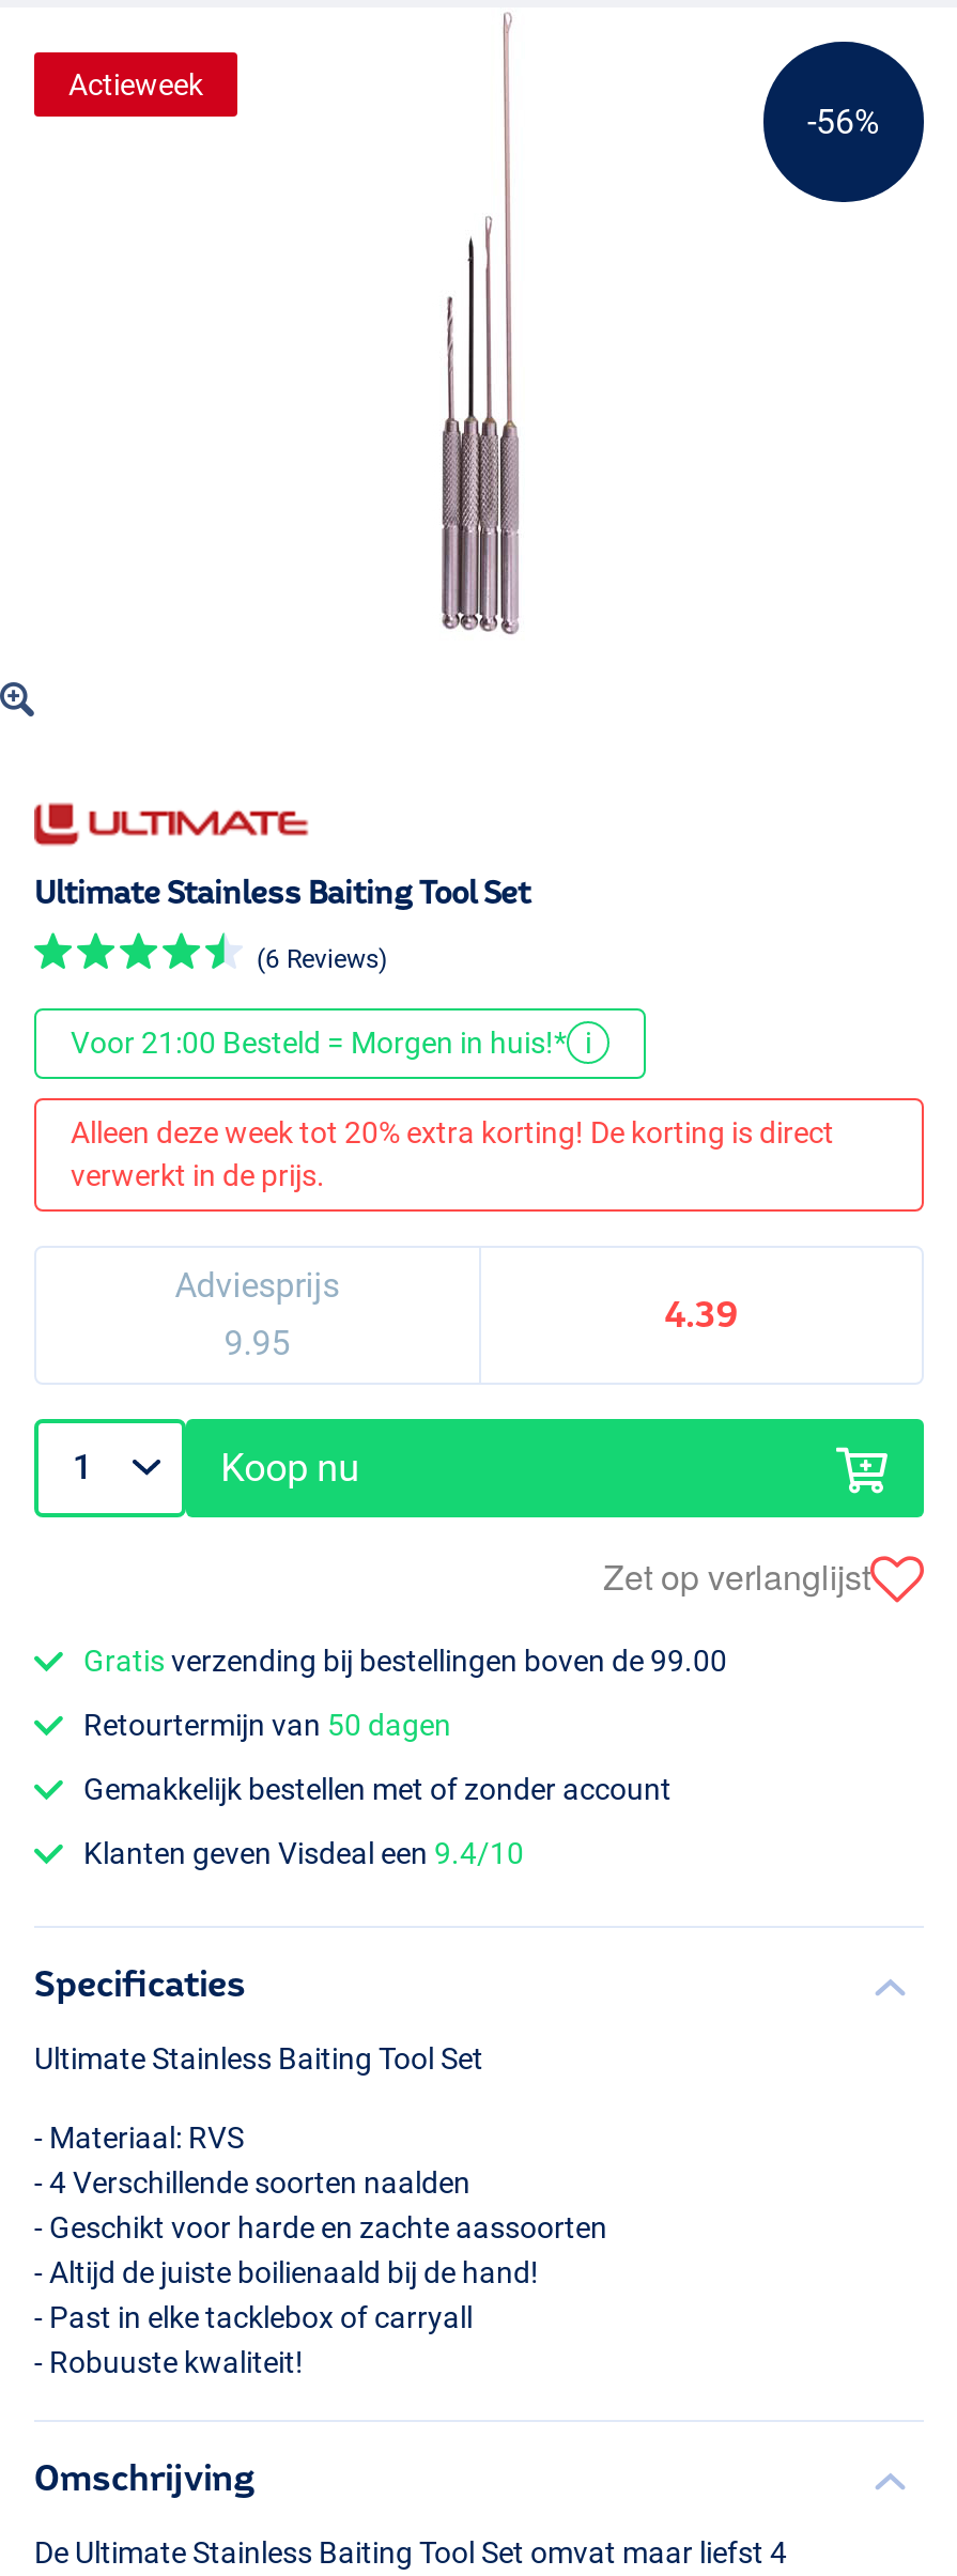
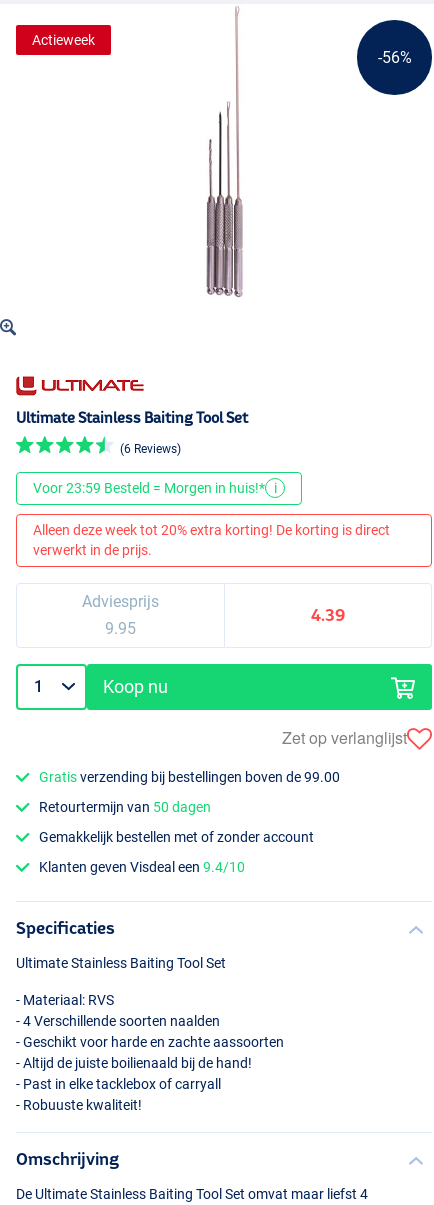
[71,1026,591,1060] Voor 21:00 Besteld = Morgen in huis!* i -> [33,480,276,496] Voor 23:59 Besteld = Morgen in huis!* i

